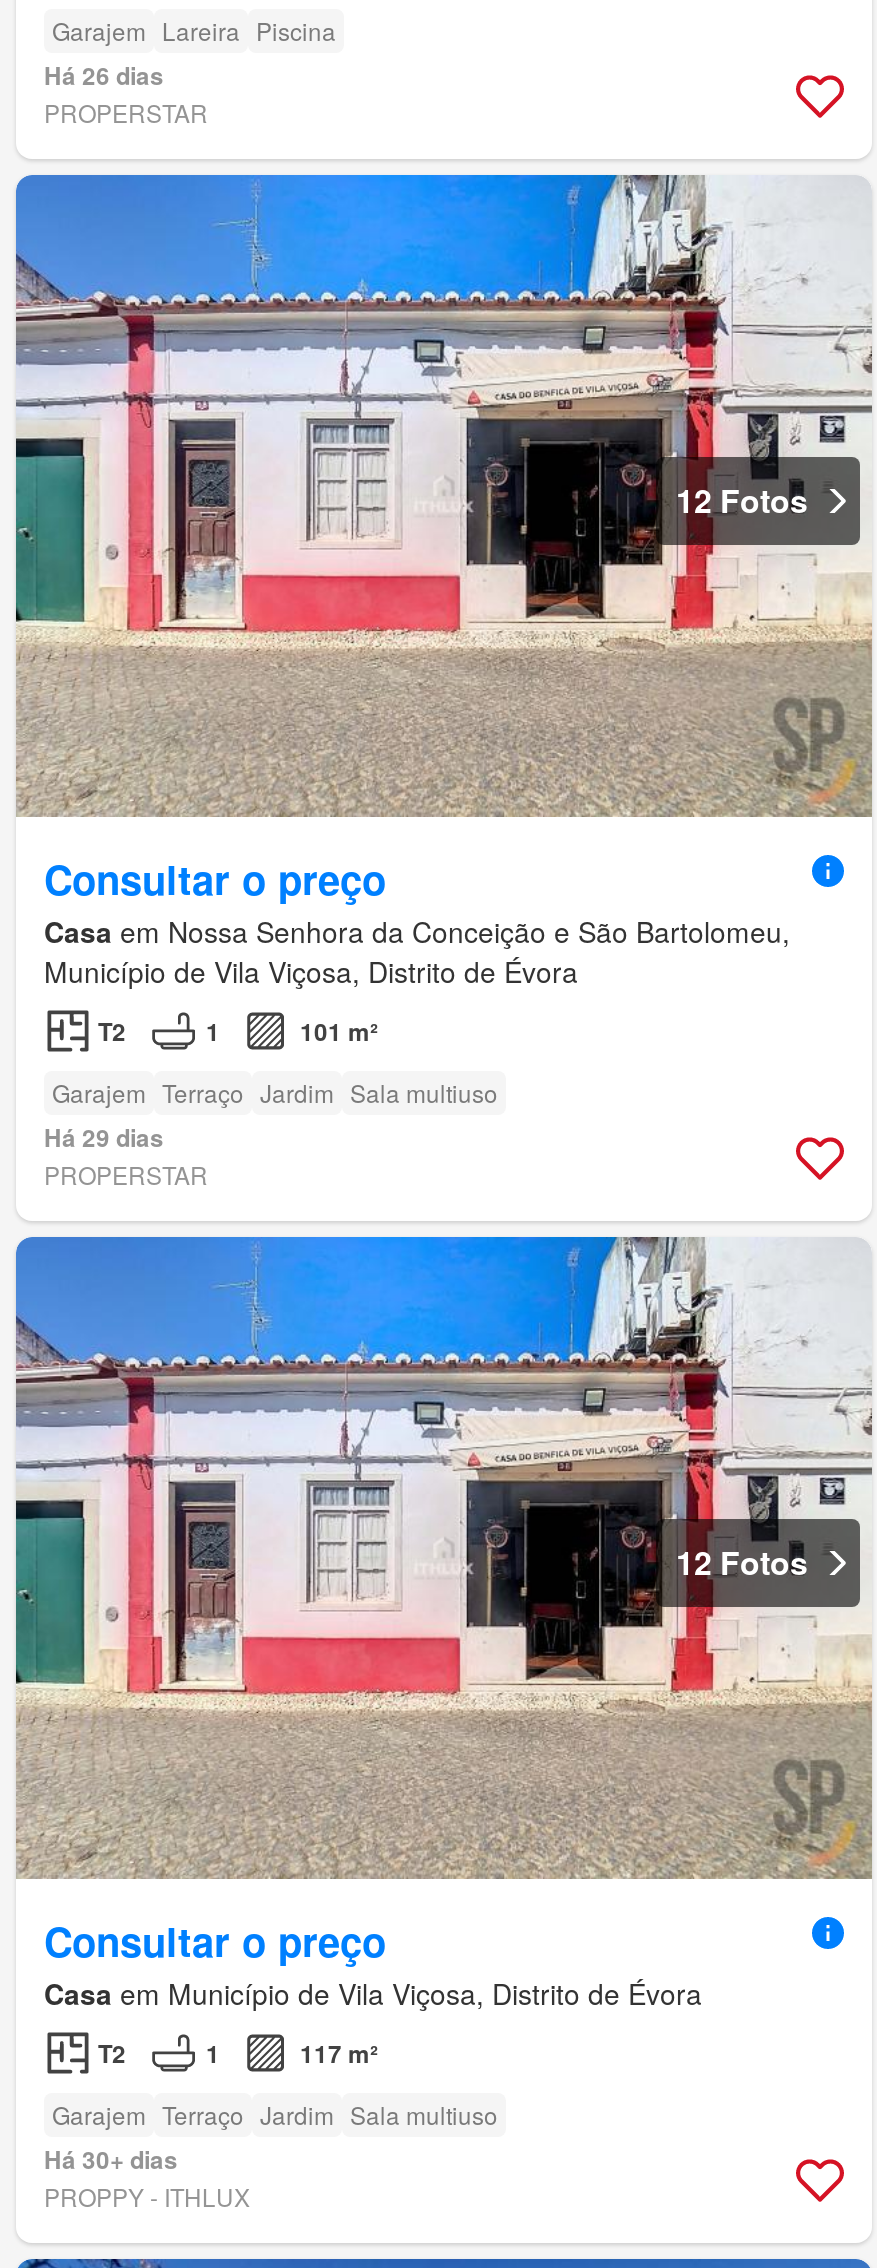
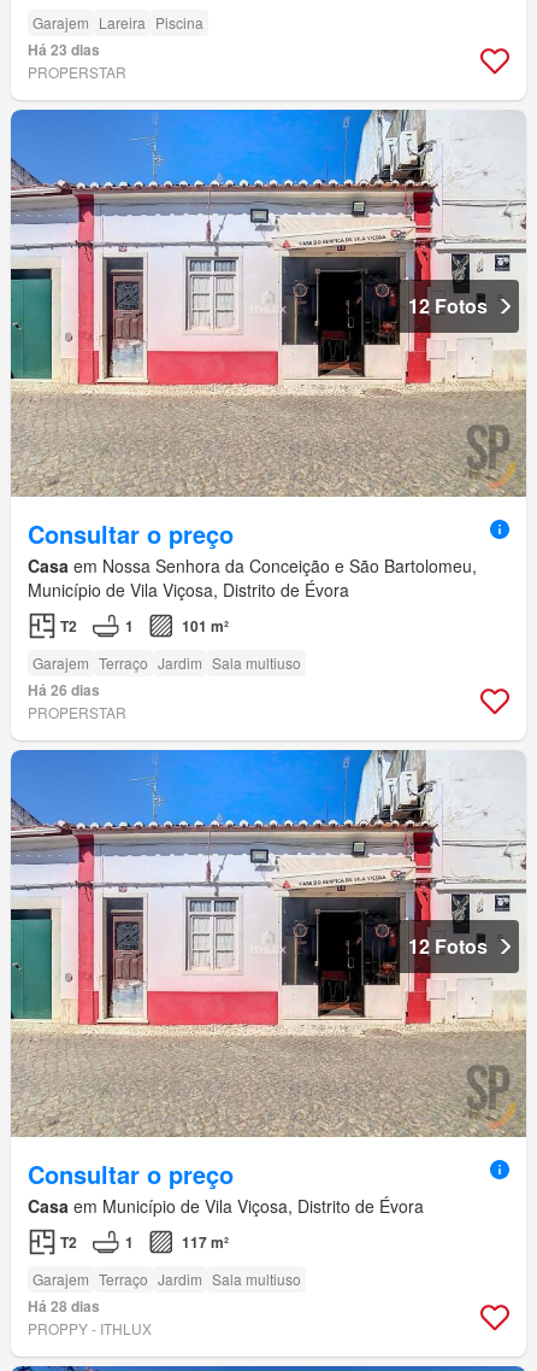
[44,58,164,94] Há 26 dias -> [28,38,100,60] Há 23 dias
[44,1120,164,1156] Há 29 dias -> [28,679,100,700] Há 26 dias
[44,2142,178,2178] Há 30+ dias -> [28,1295,100,1317] Há 28 dias

